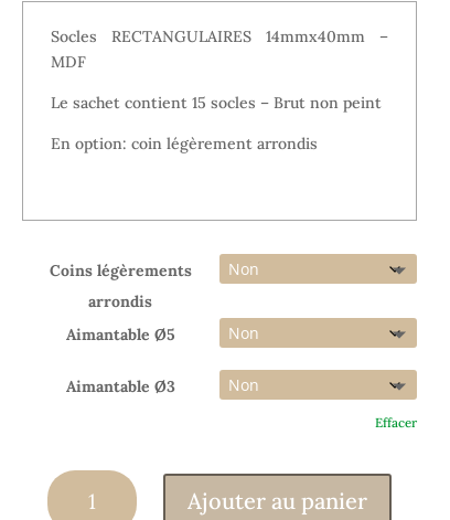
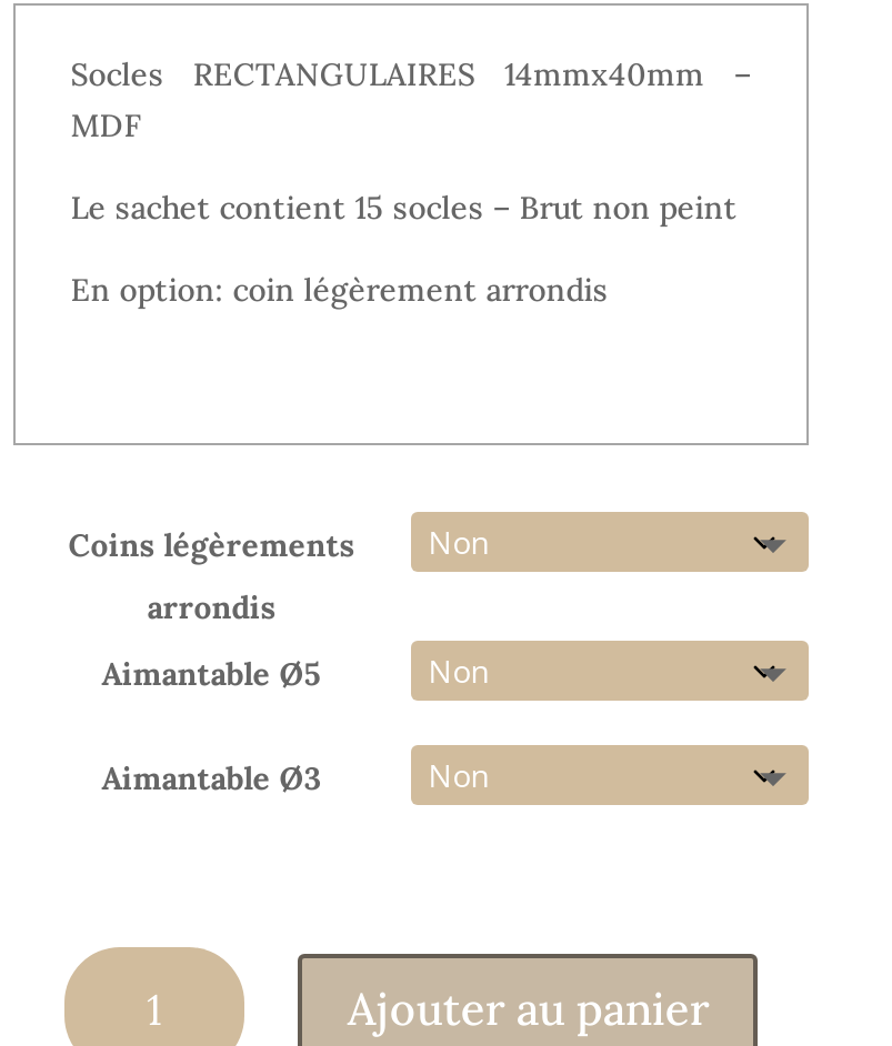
[375,414,417,431] Effacer -> none

